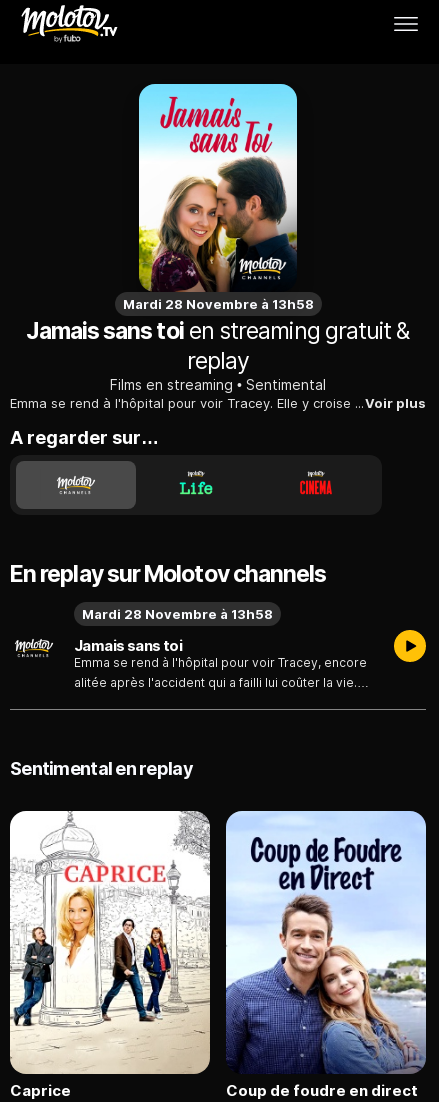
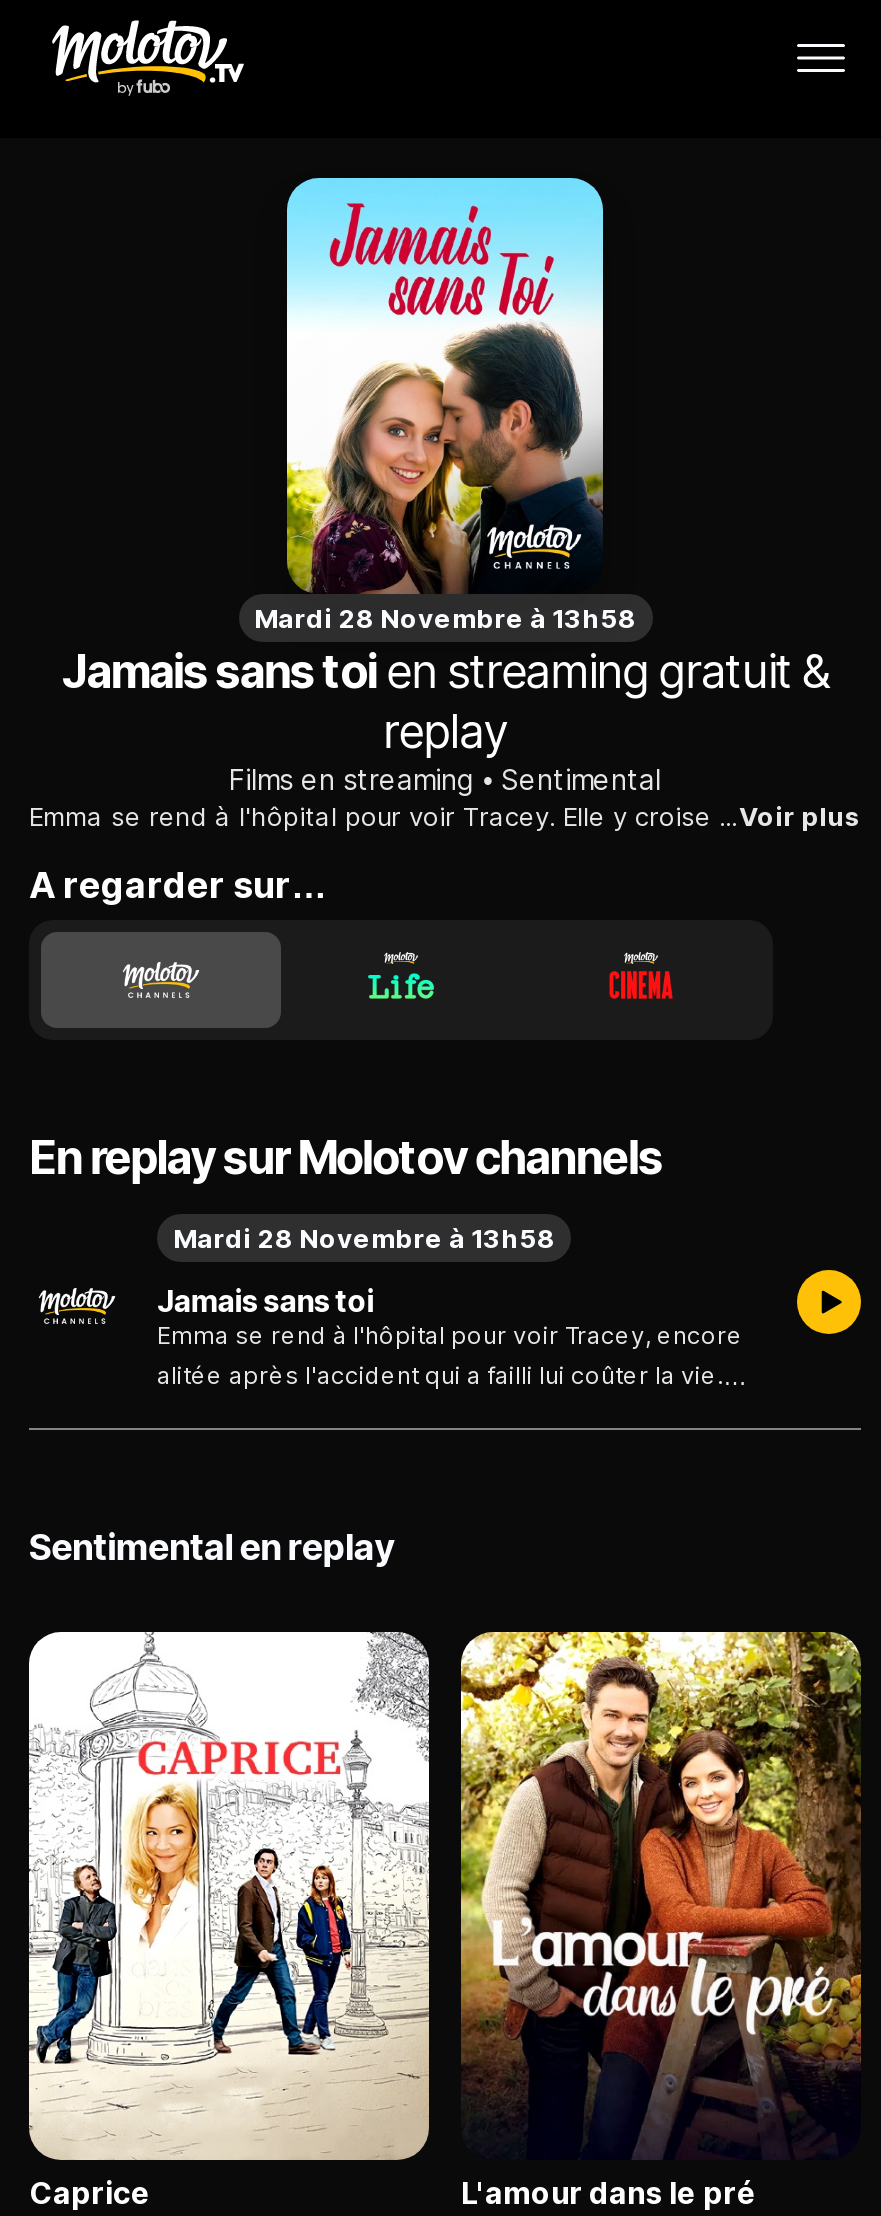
[225,810,427,1100] [image] | Coup de foudre en direct -> [459,1630,863,2212] [image] | L'amour dans le pré

